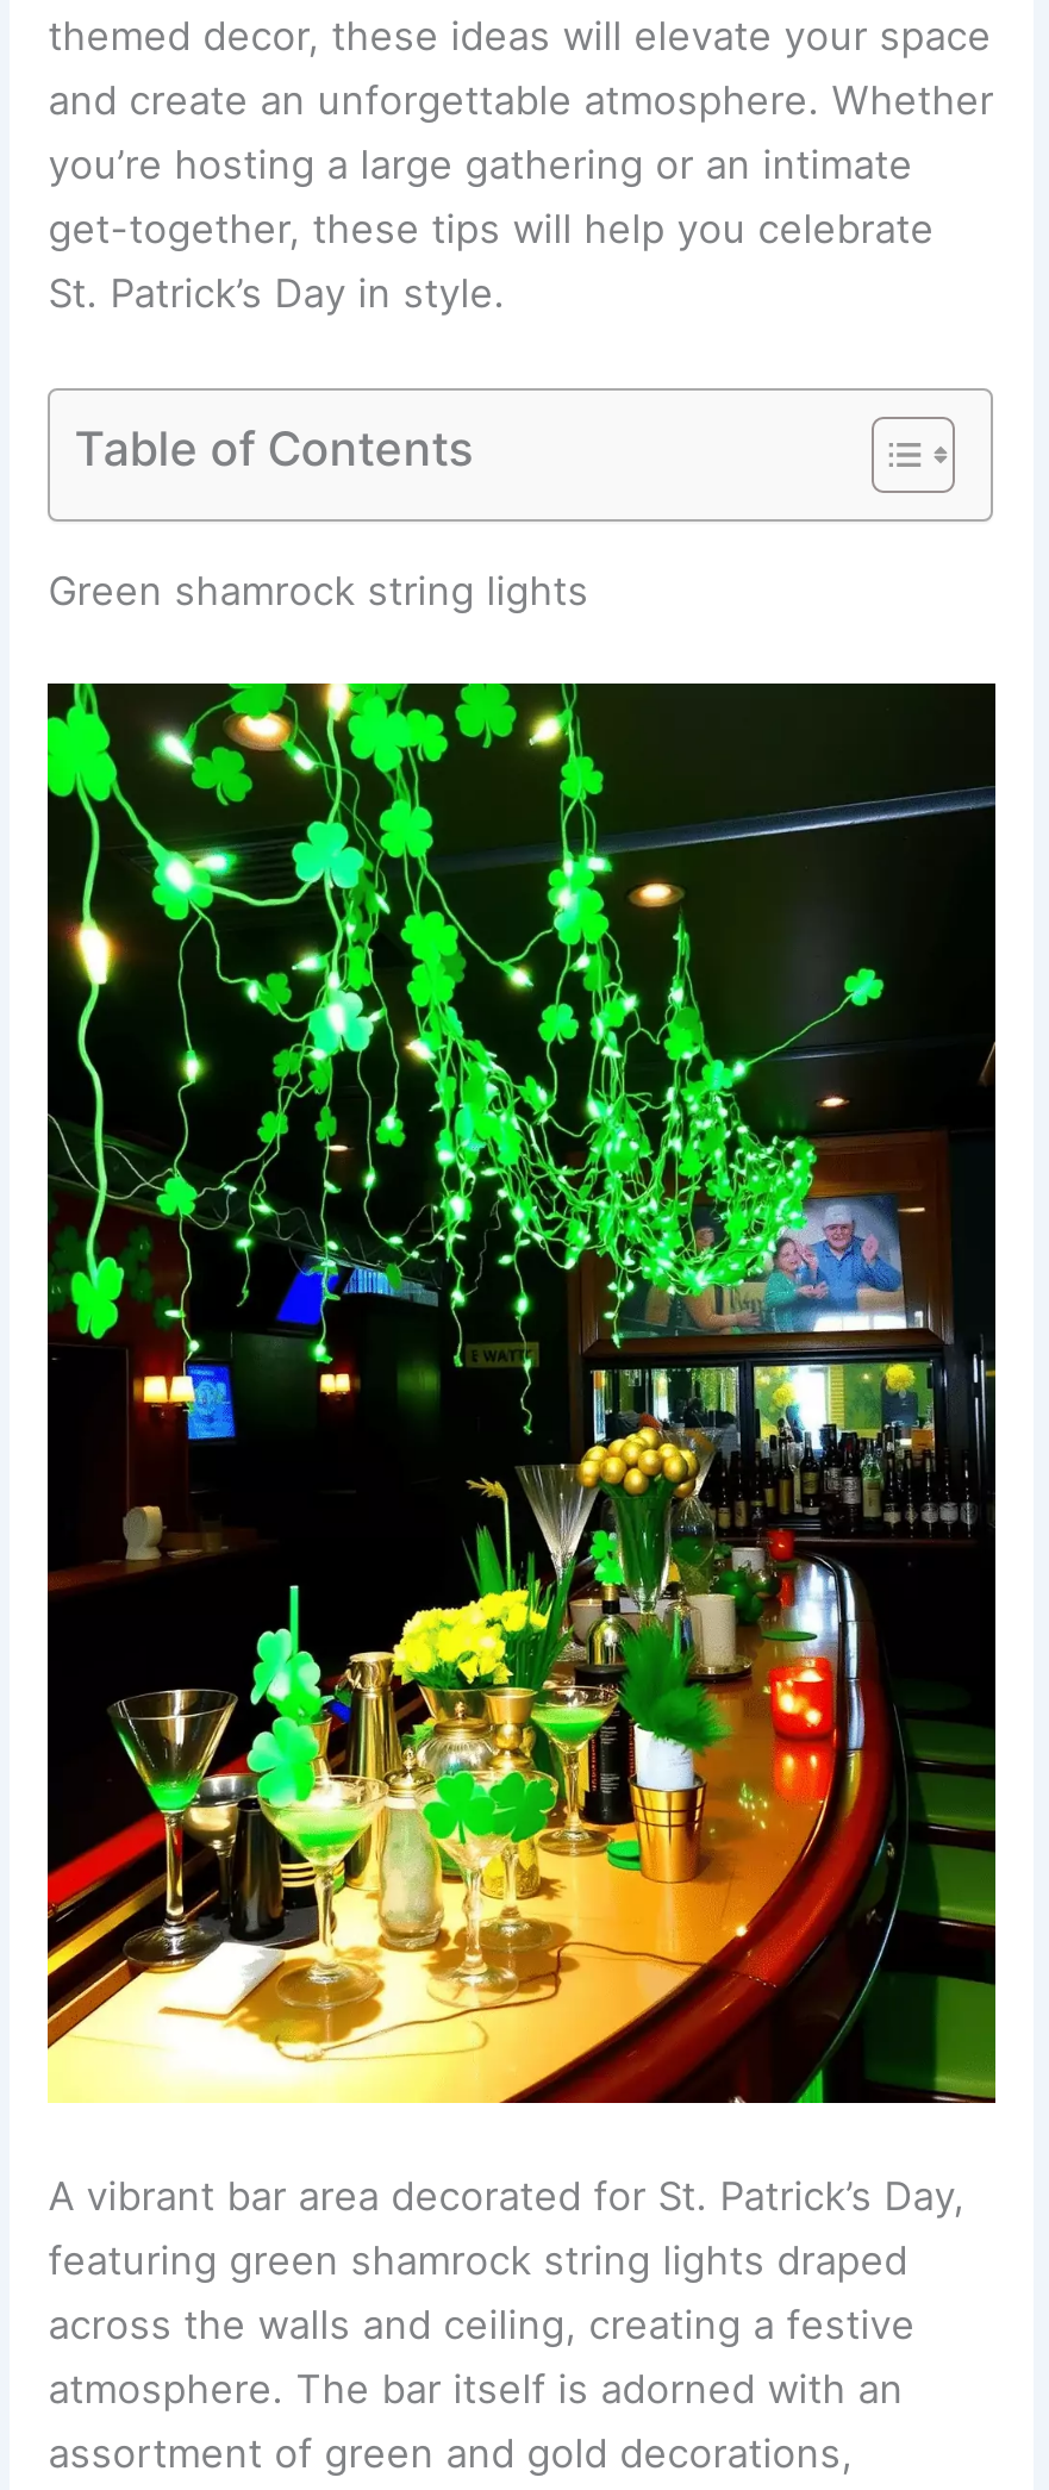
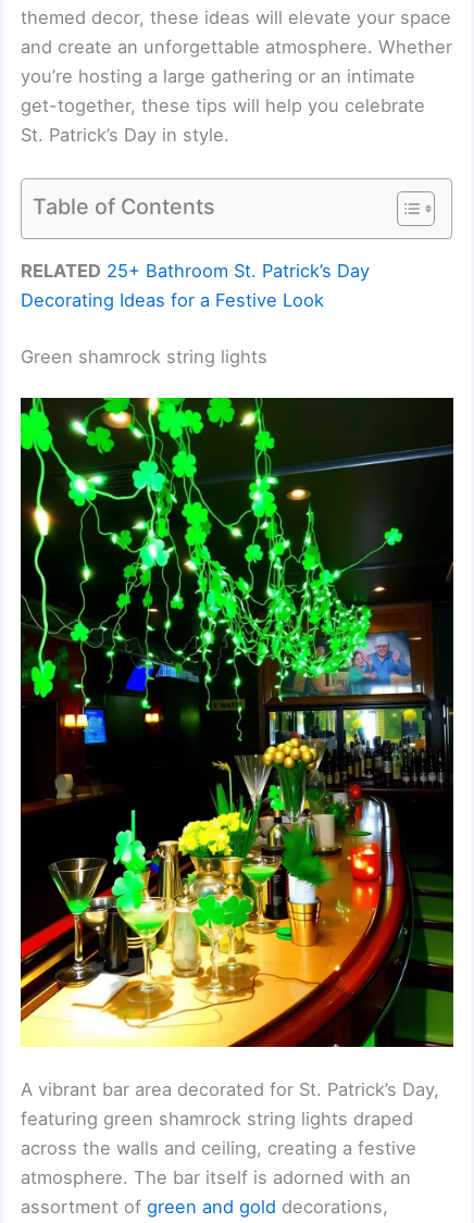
none -> [21,260,370,311] RELATED 25+ Bathroom St. Patrick’s Day | Decorating Ideas for a Festive Look

